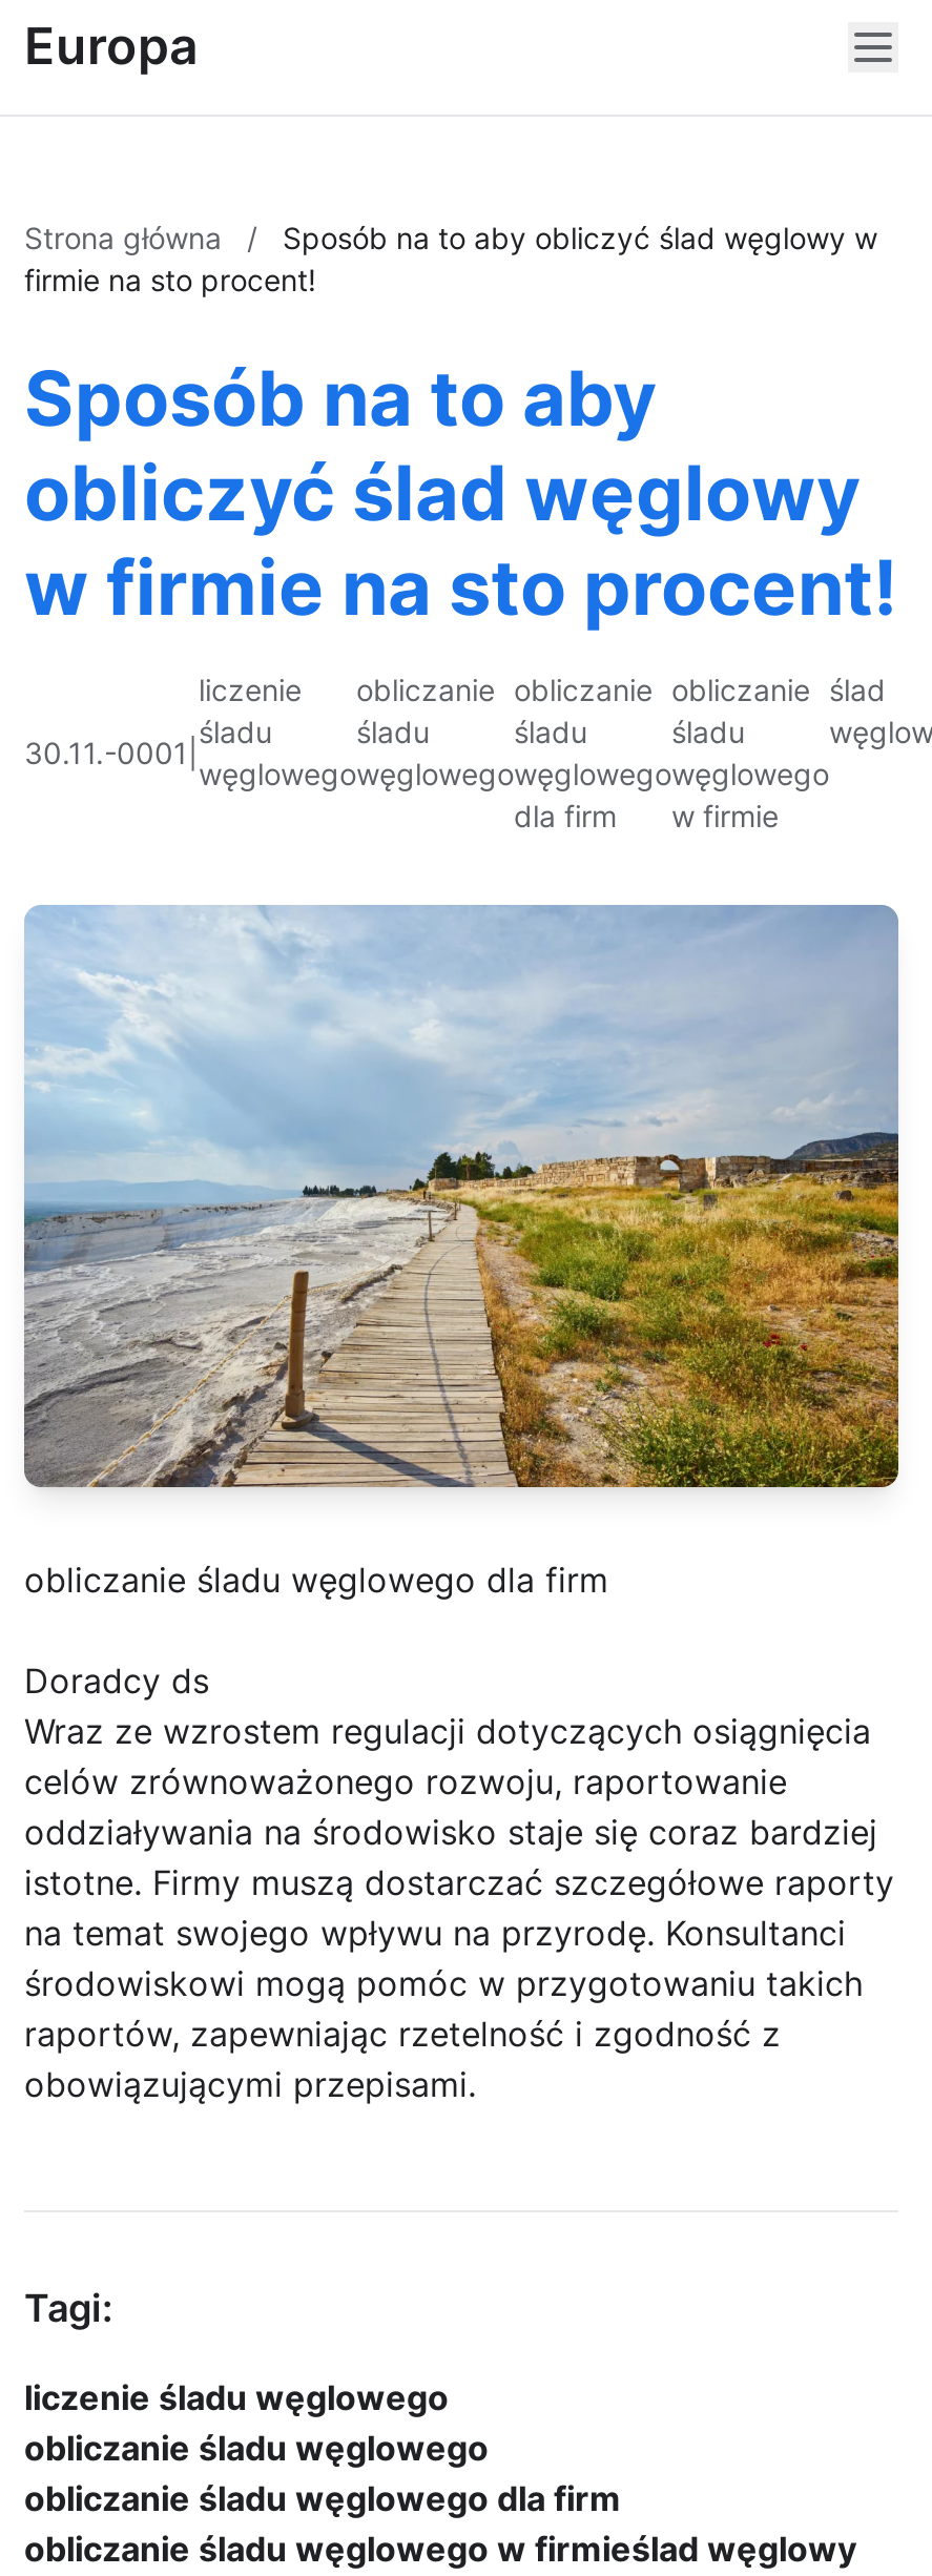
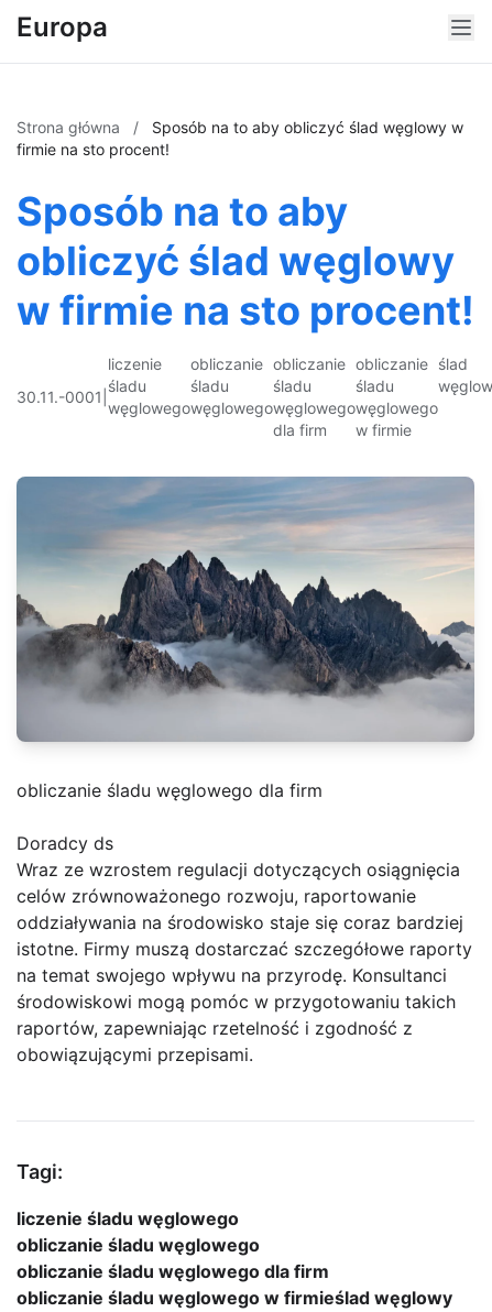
[24,905,900,1489] [image] -> [17,477,475,742] [image]

